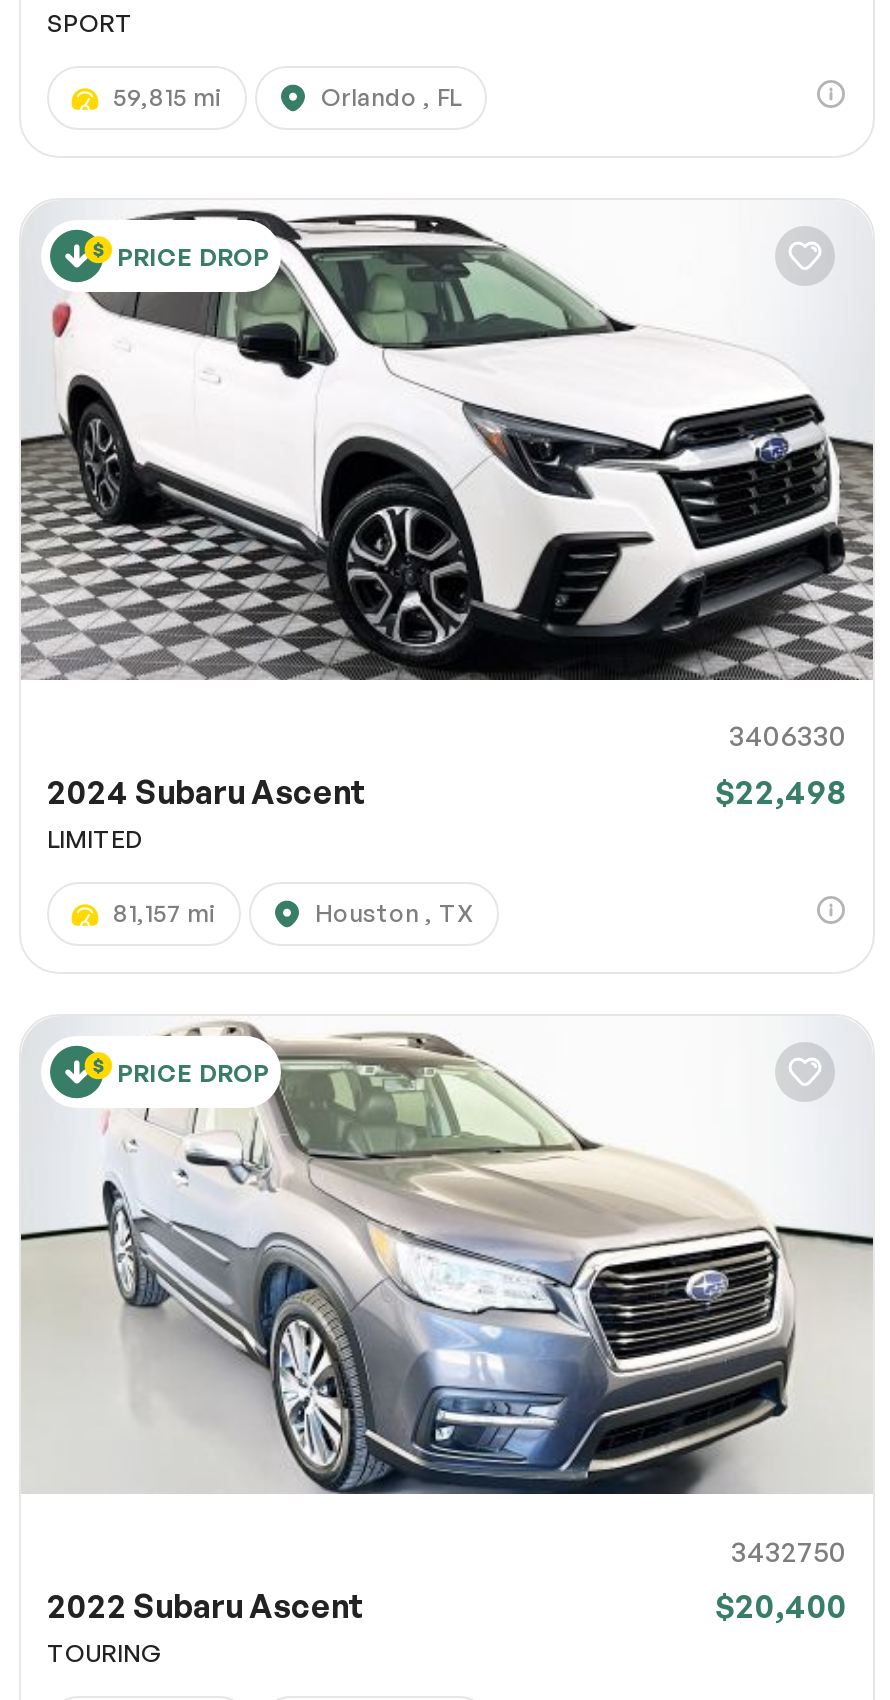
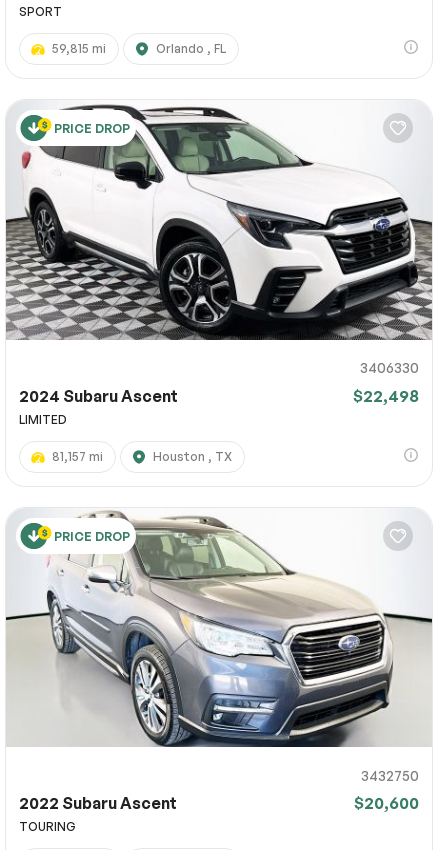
[715,1586,847,1626] $20,400 -> [354,793,419,813] $20,600

